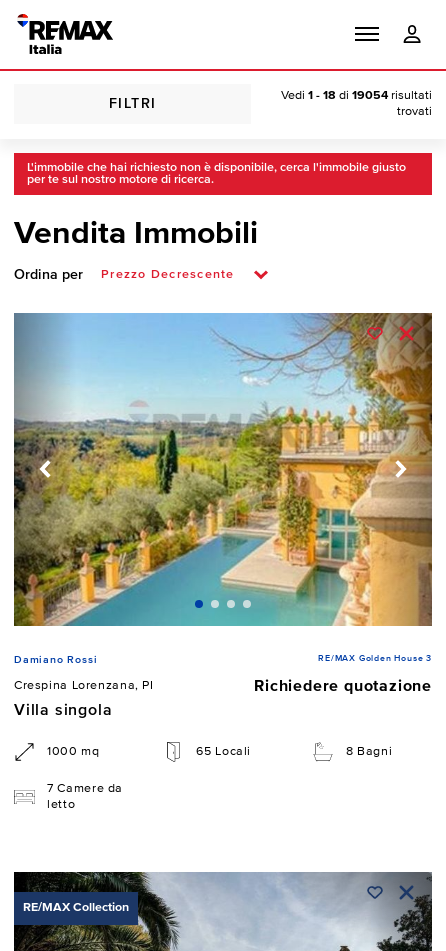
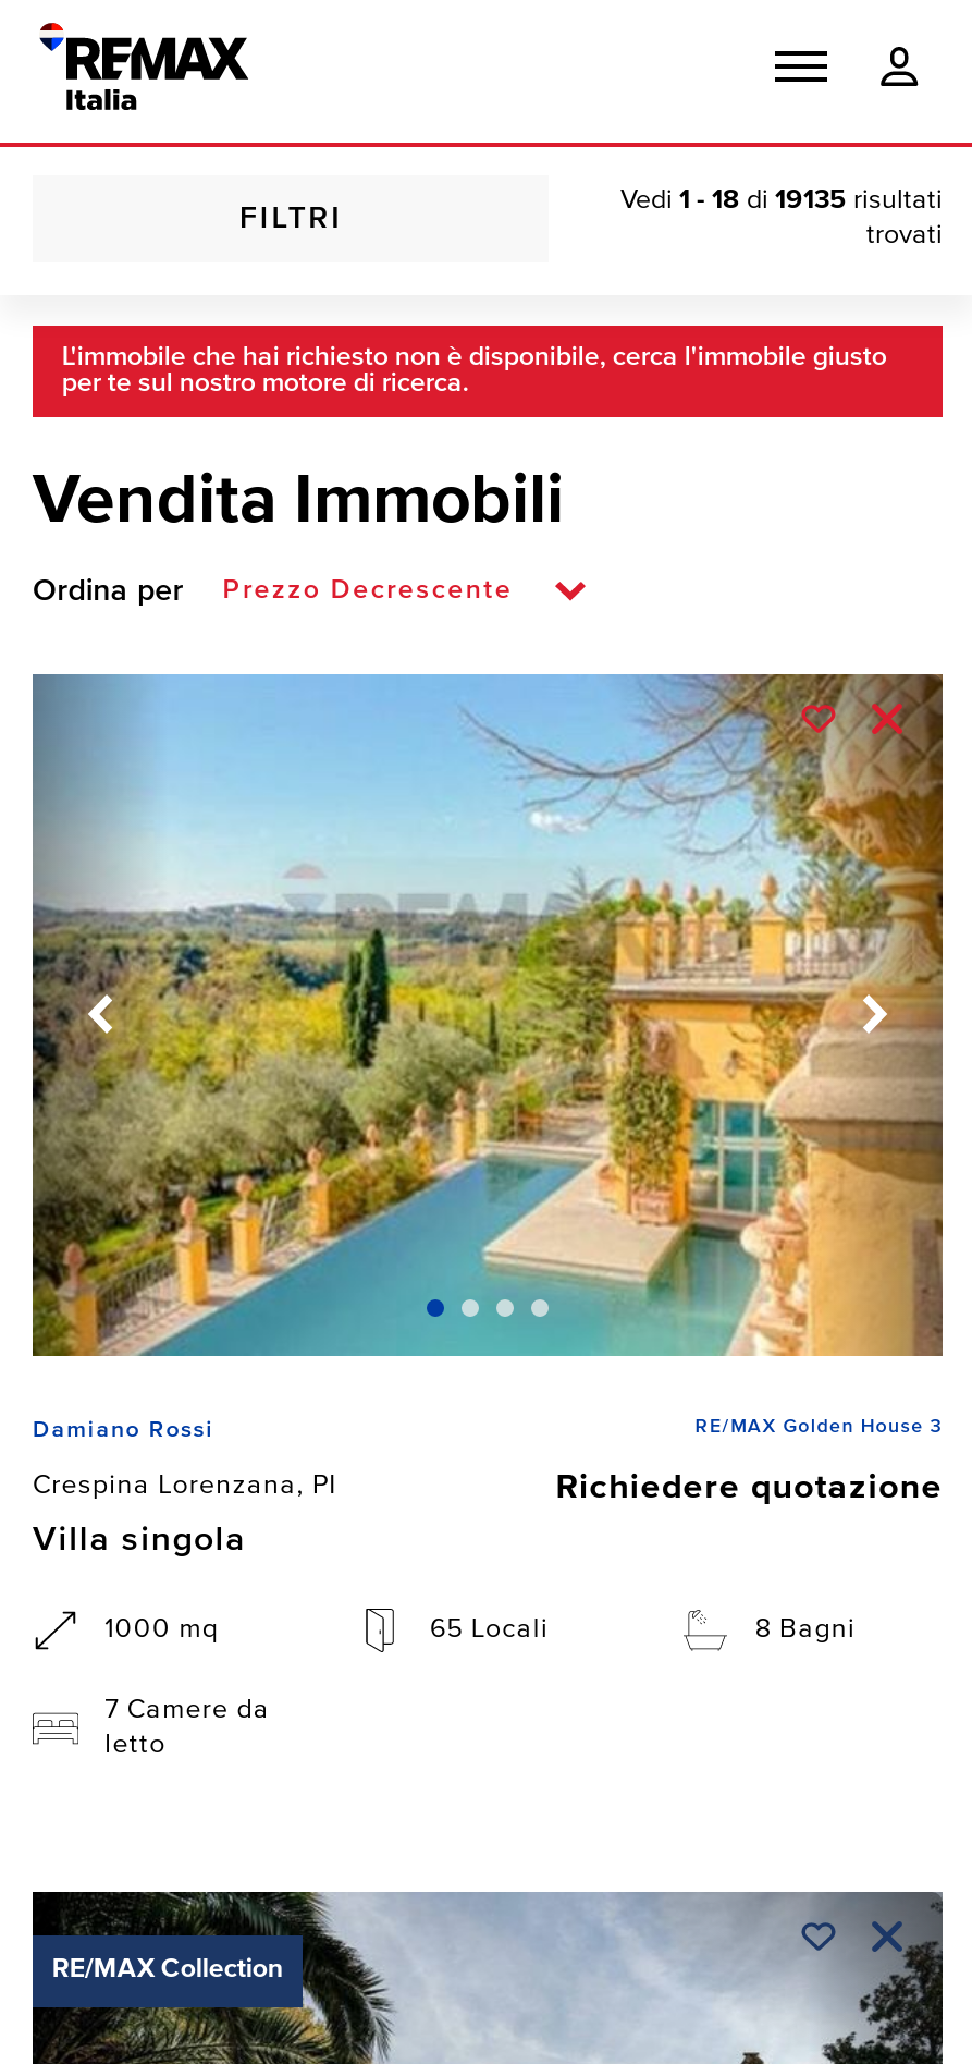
[281,89,432,102] Vedi 1 - 18 di 19054 risultati -> [620,186,943,215] Vedi 1 - 18 di 19135 risultati

